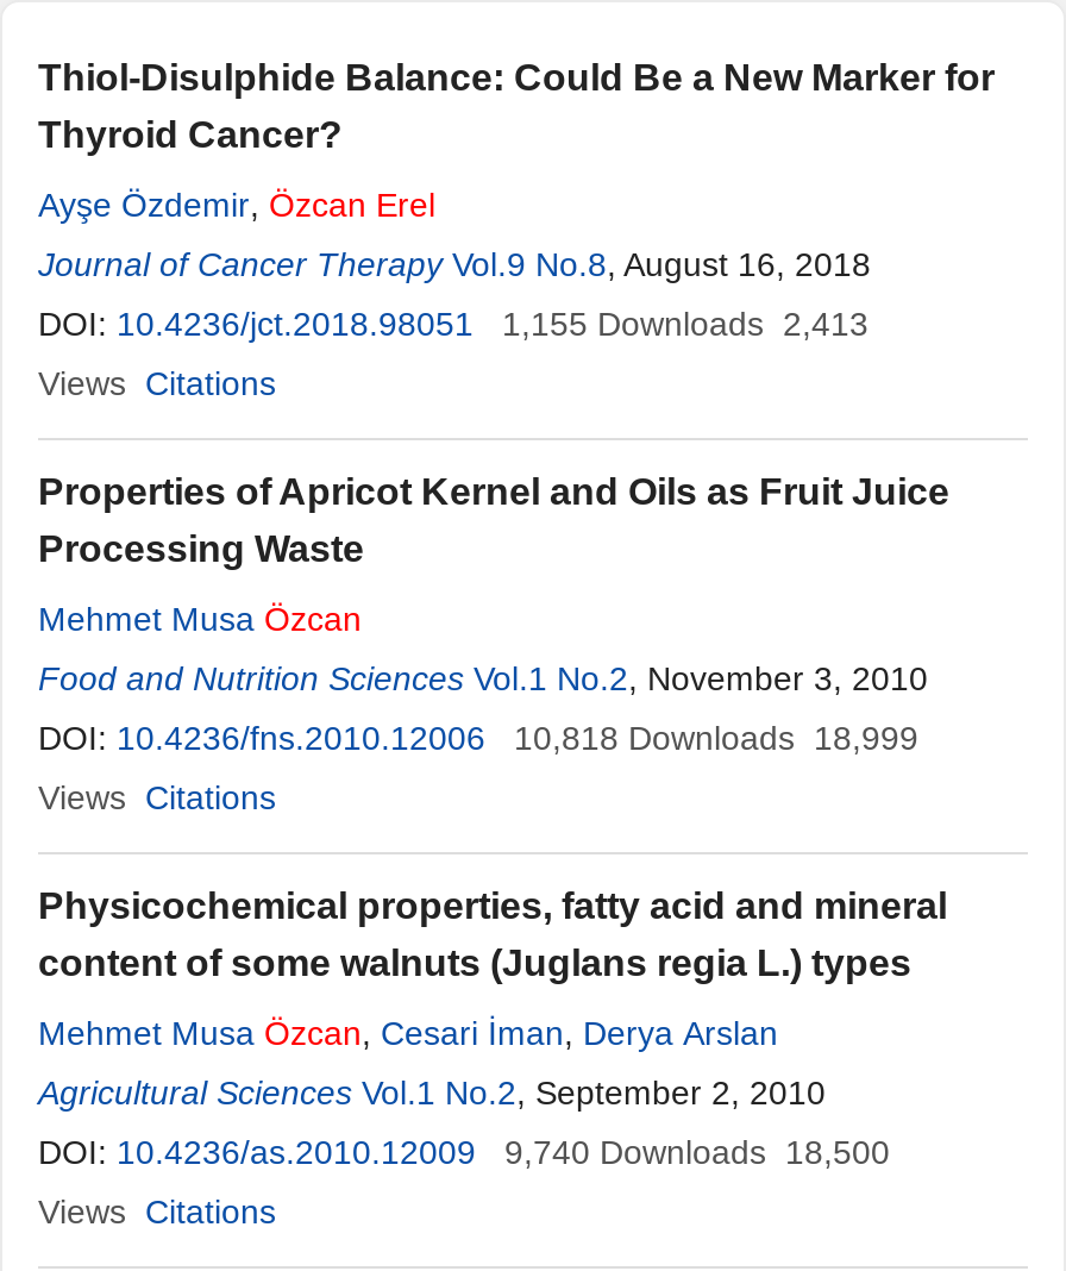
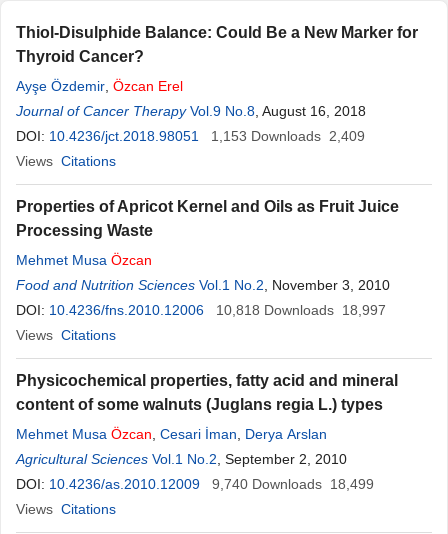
[38,305,869,343] DOI: 10.4236/jct.2018.98051 1,155 Downloads 2,413 -> [16,128,365,144] DOI: 10.4236/jct.2018.98051 1,153 Downloads 2,409
[38,719,918,757] DOI: 10.4236/fns.2010.12006 10,818 Downloads 18,999 -> [16,302,386,318] DOI: 10.4236/fns.2010.12006 10,818 Downloads 18,997
[38,1133,890,1171] DOI: 10.4236/as.2010.12009 9,740 Downloads 18,500 -> [16,476,374,492] DOI: 10.4236/as.2010.12009 9,740 Downloads 18,499

